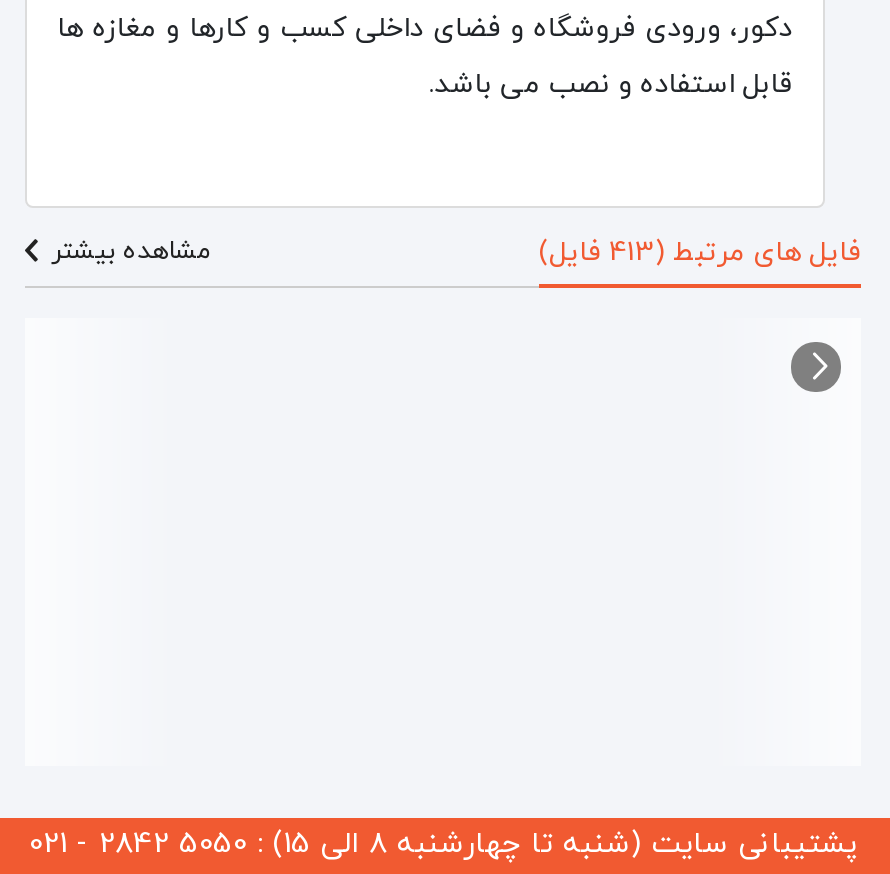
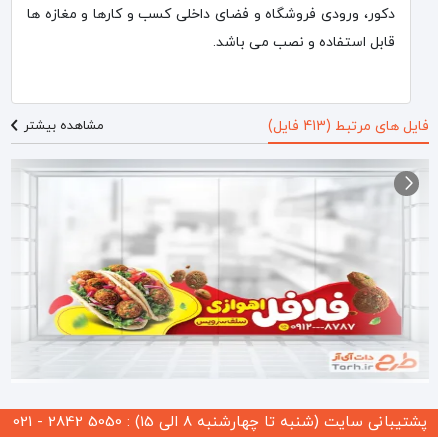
none -> [14,159,425,378] [image]

